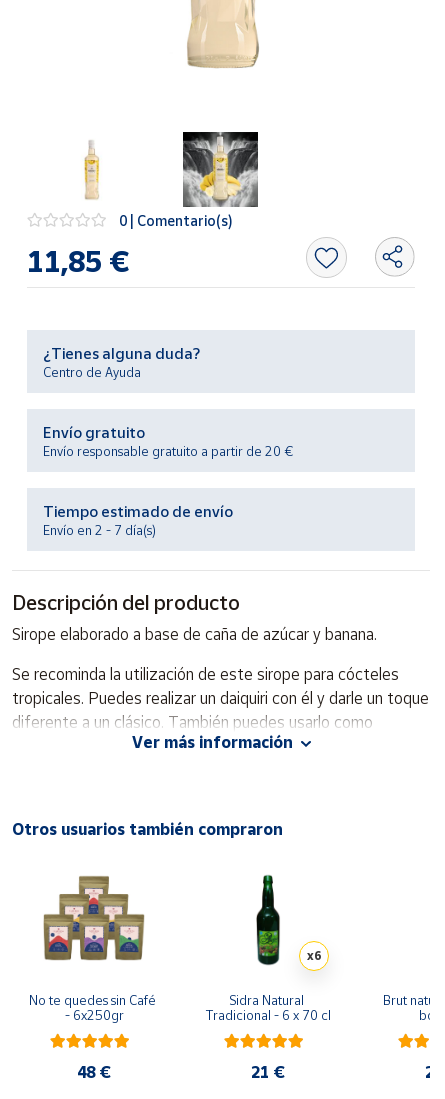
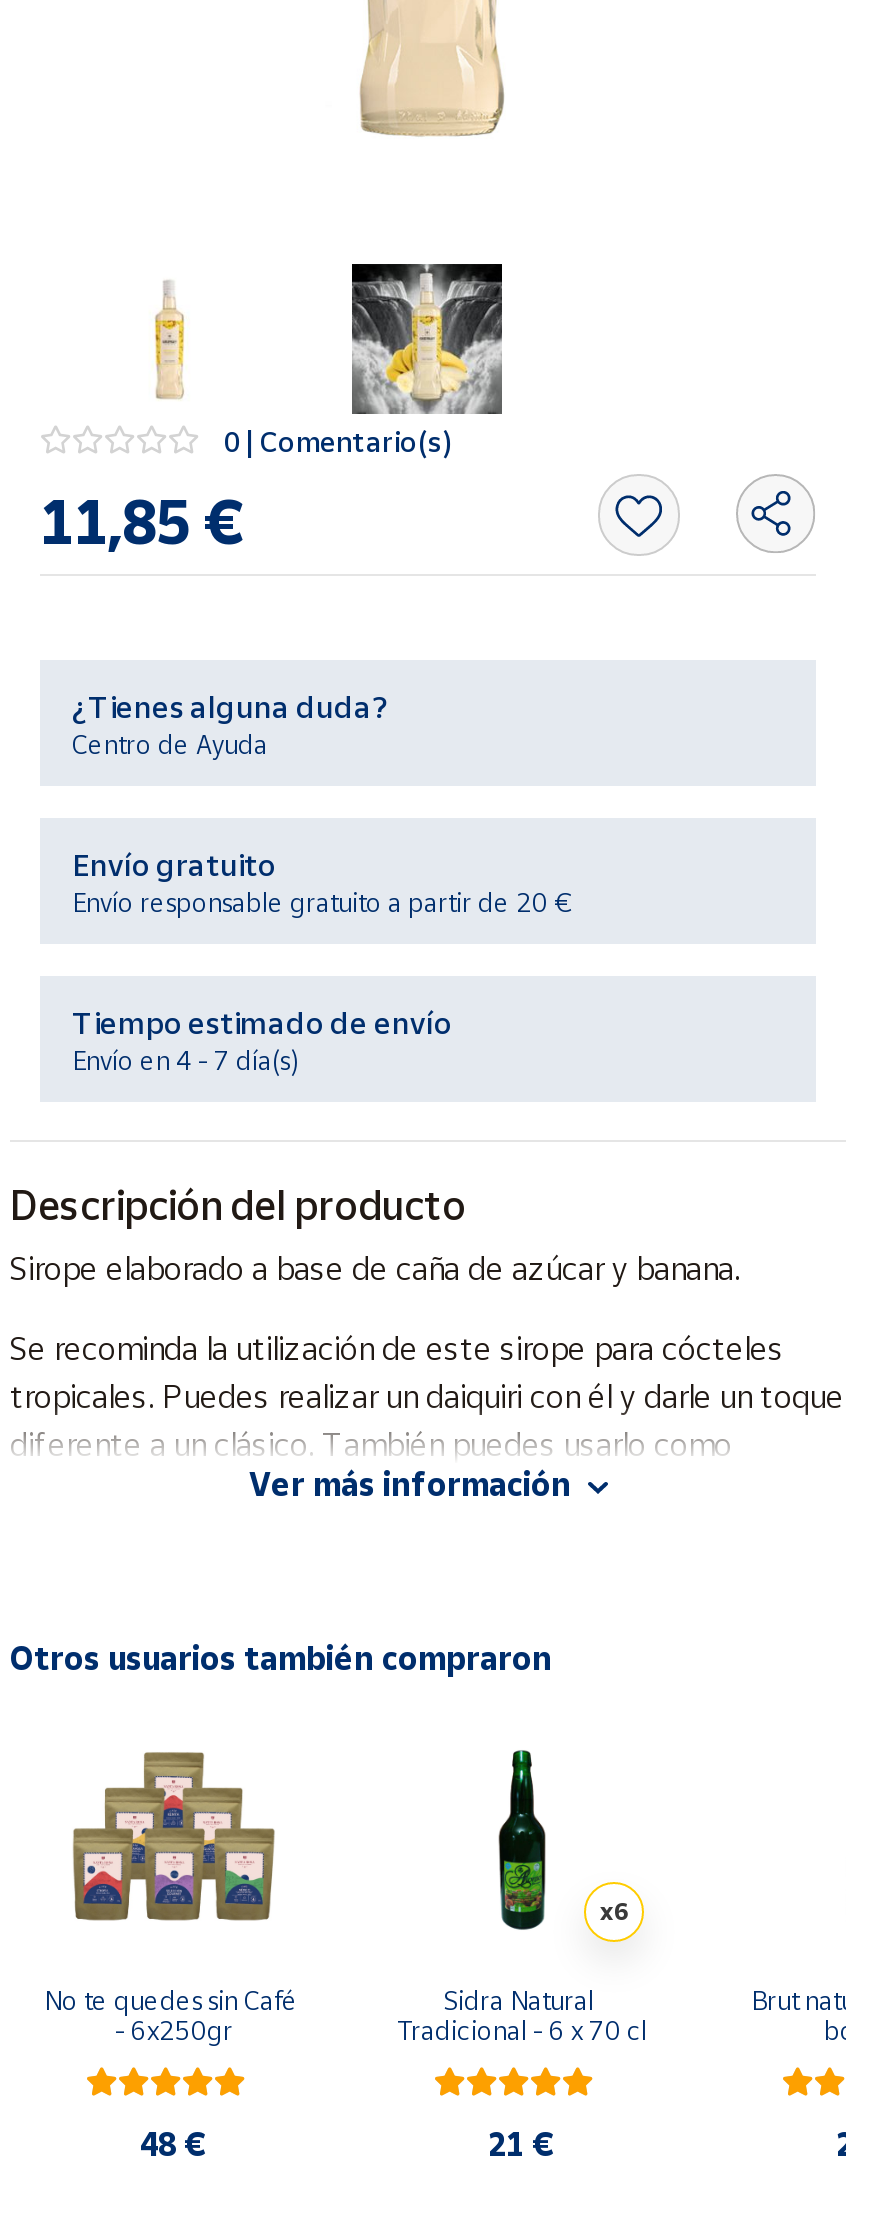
[43,522,156,538] Envío en 2 - 7 día(s) -> [72,1045,298,1077] Envío en 4 - 7 día(s)

